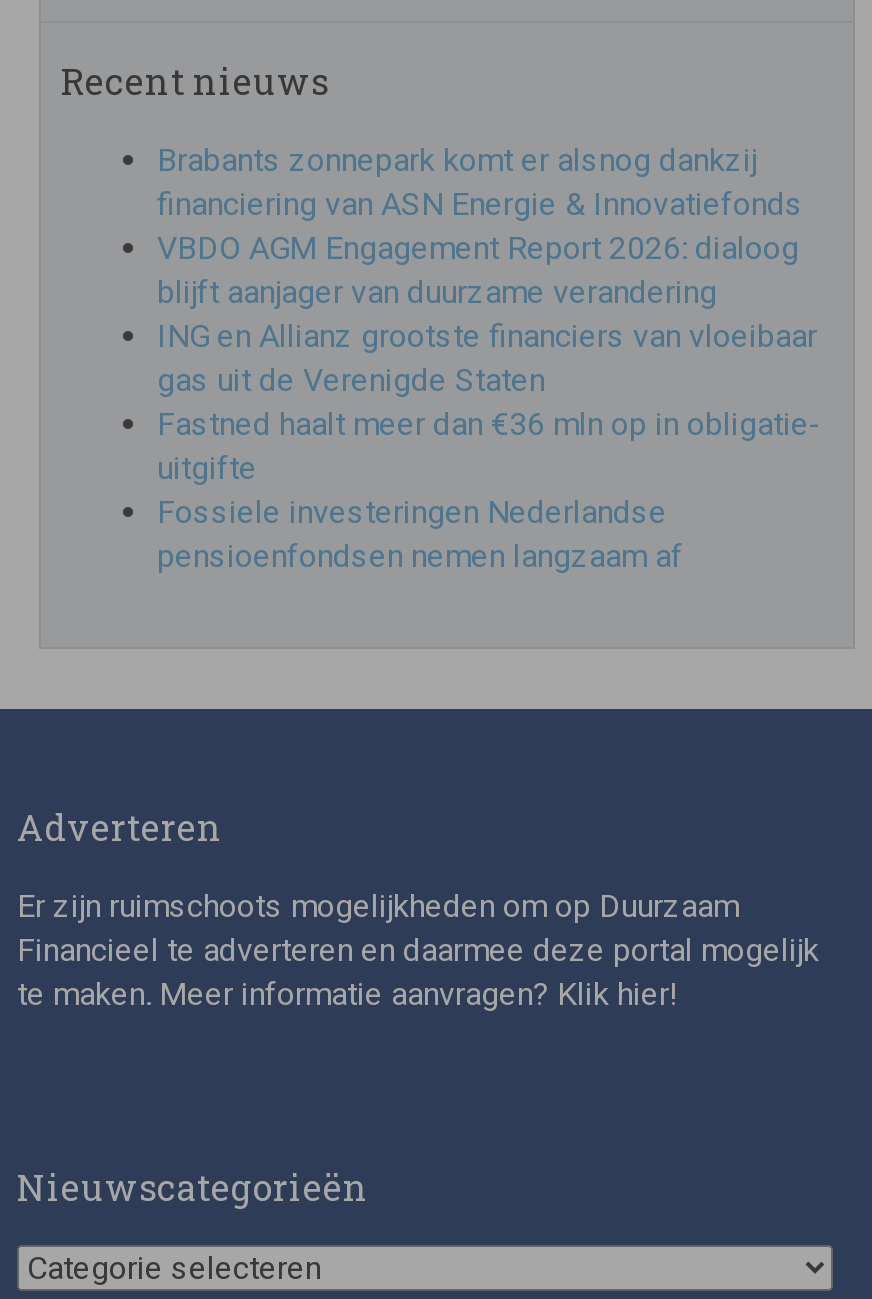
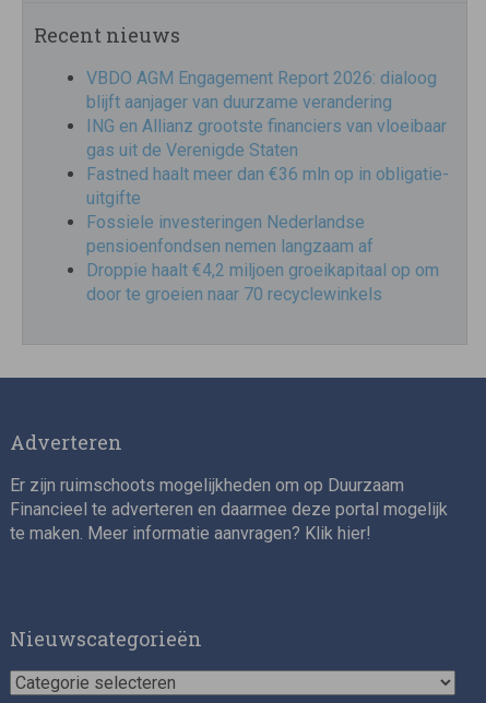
[157,141,803,223] Brabants zonnepark komt er alsnog dankzij | financiering van ASN Energie & Innovatiefonds -> none
moved [157,229,821,575] -> [86,68,449,257]: VBDO AGM Engagement Report 2026: dialoog | blijft aanjager van duurzame verandering | ING en Allianz grootste financiers van vloeibaar | gas uit de Verenigde Staten | Fastned haalt meer dan €36 mln op in obligatie- | uitgifte | Fossiele investeringen Nederlandse | pensioenfondsen nemen langzaam af
none -> [86,260,439,305] Droppie haalt €4,2 miljoen groeikapitaal op om | door te groeien naar 70 recyclewinkels

